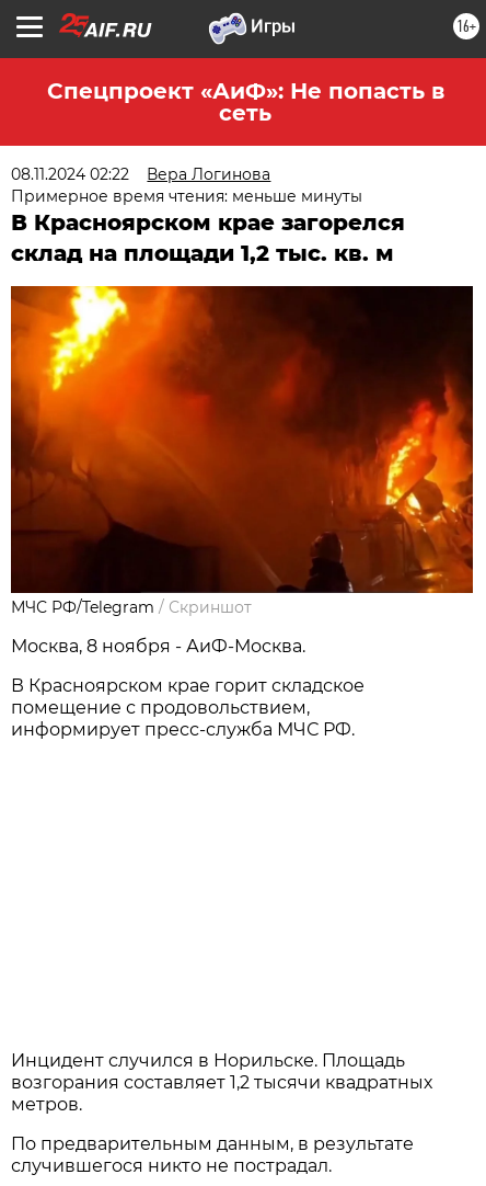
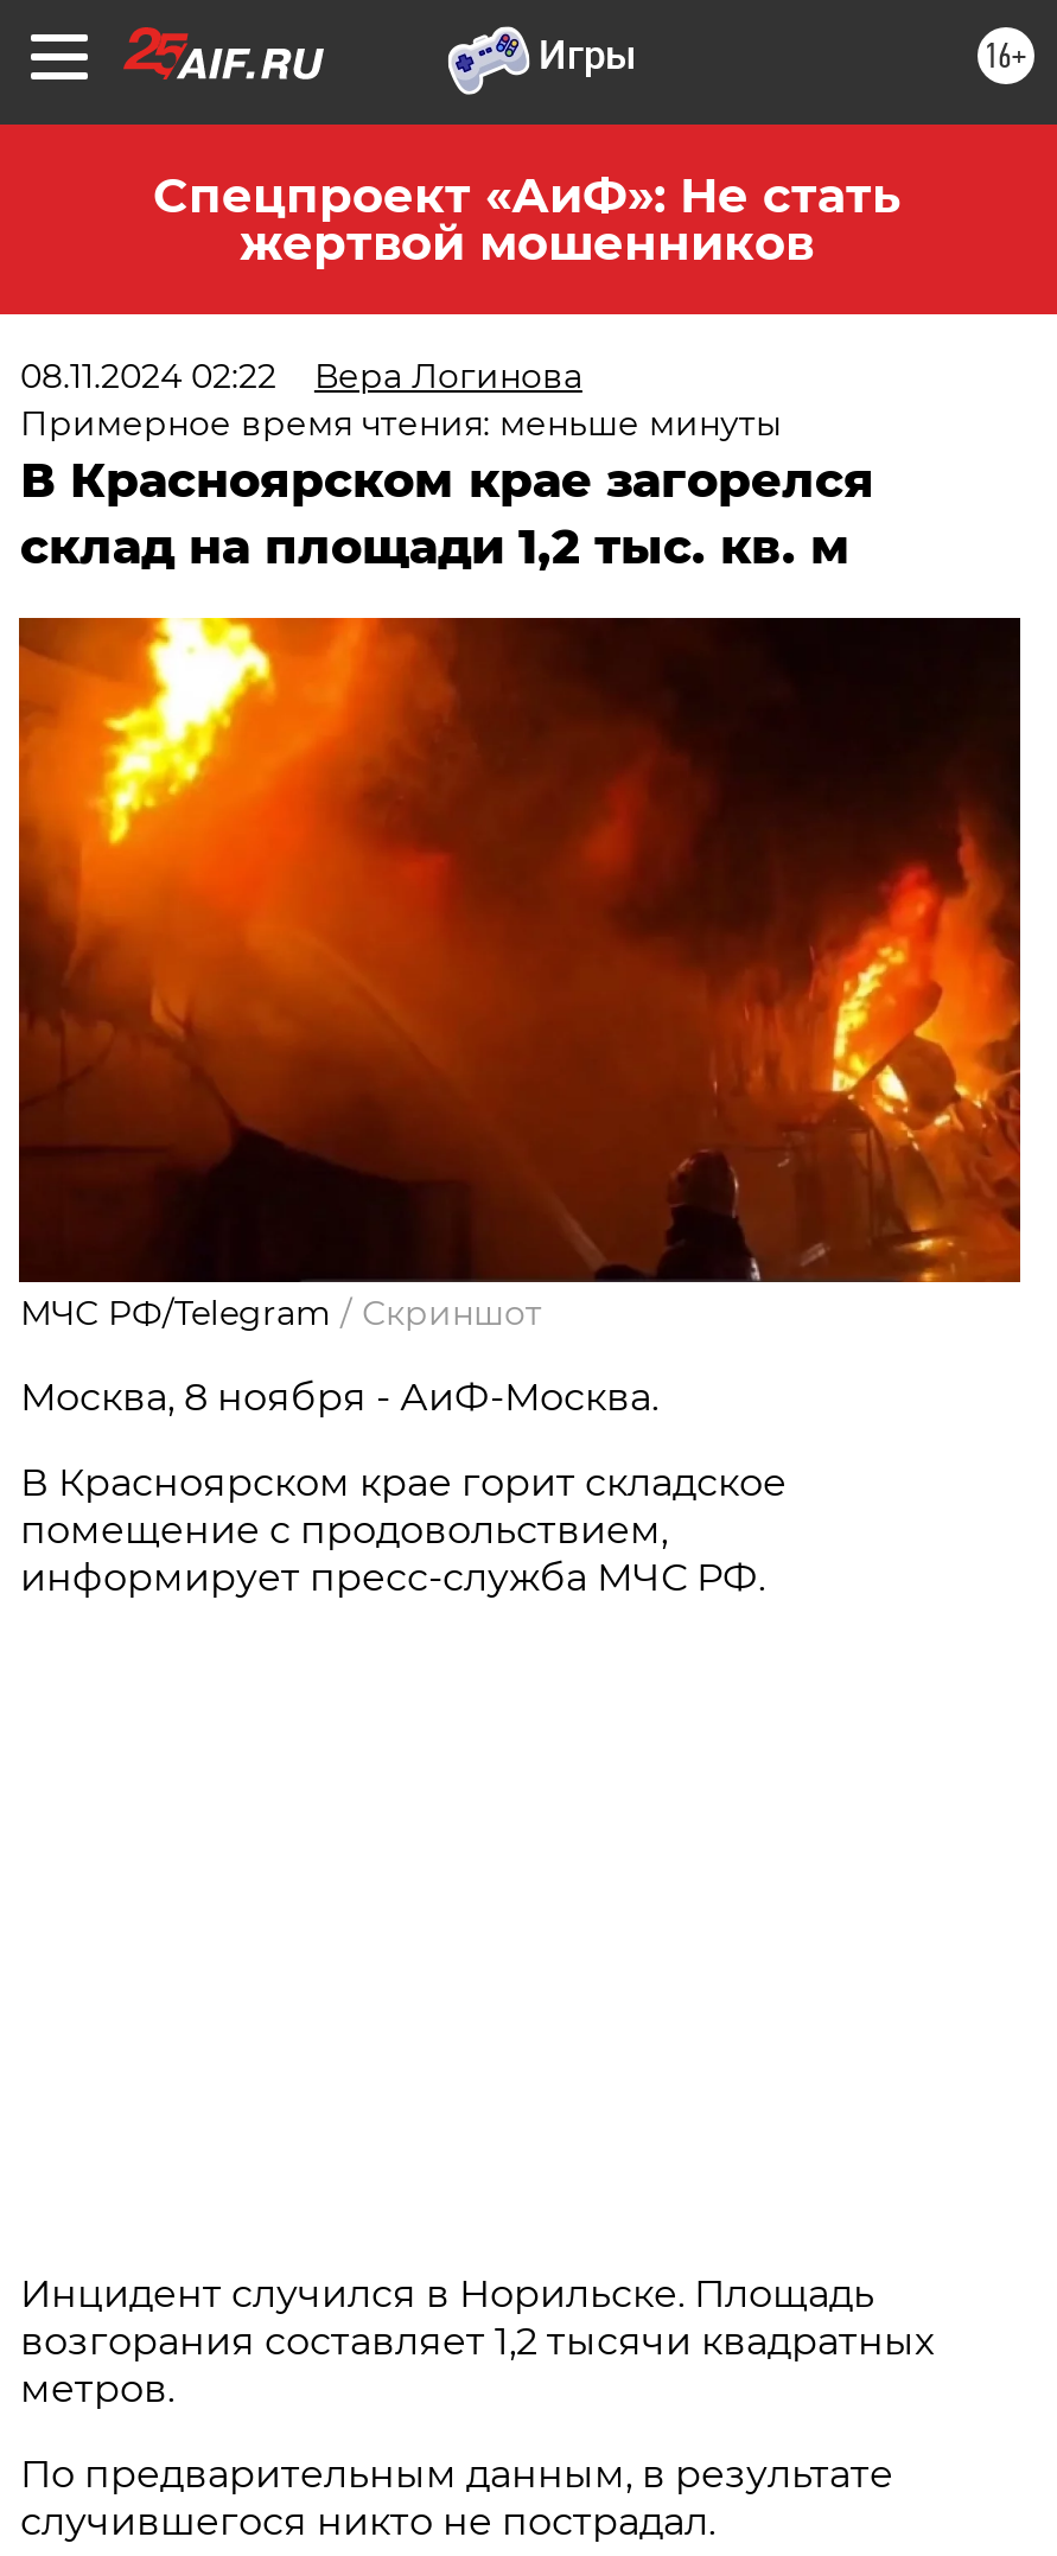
[47,78,444,126] Спецпроект «АиФ»: Не попасть в | сеть -> [153,167,900,272] Спецпроект «АиФ»: Не стать | жертвой мошенников

